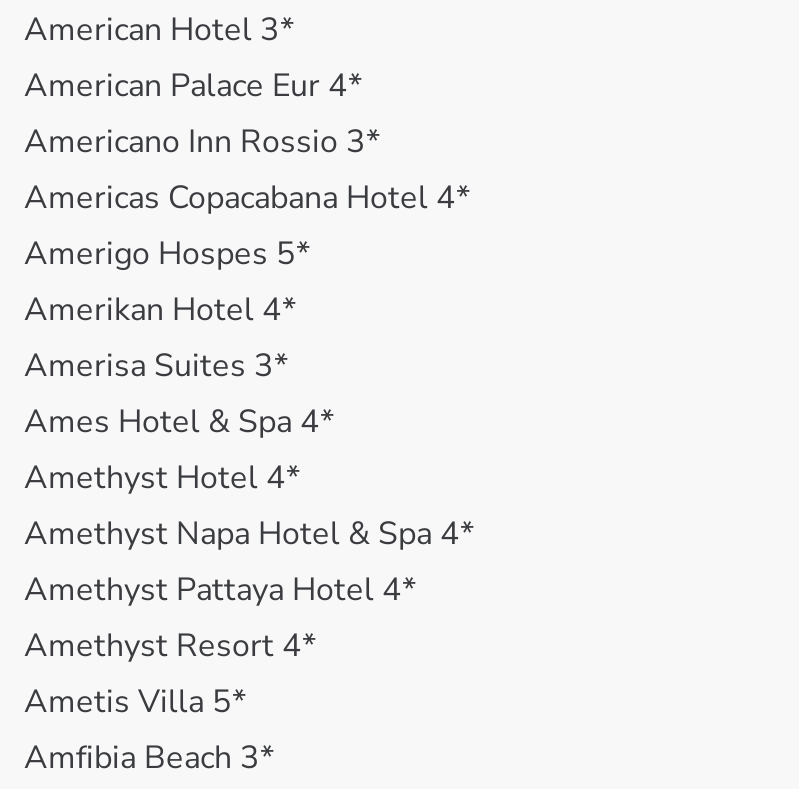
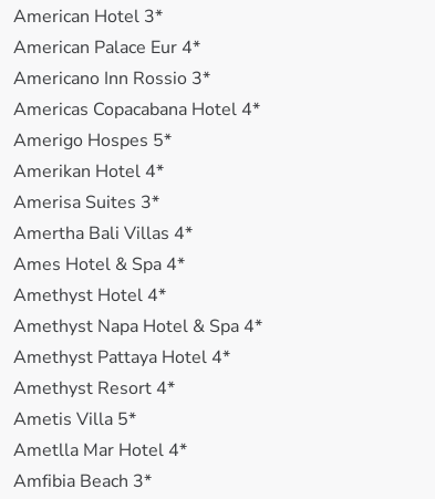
none -> [13,221,193,246] Amertha Bali Villas 4*
none -> [13,438,187,462] Ametlla Mar Hotel 4*

